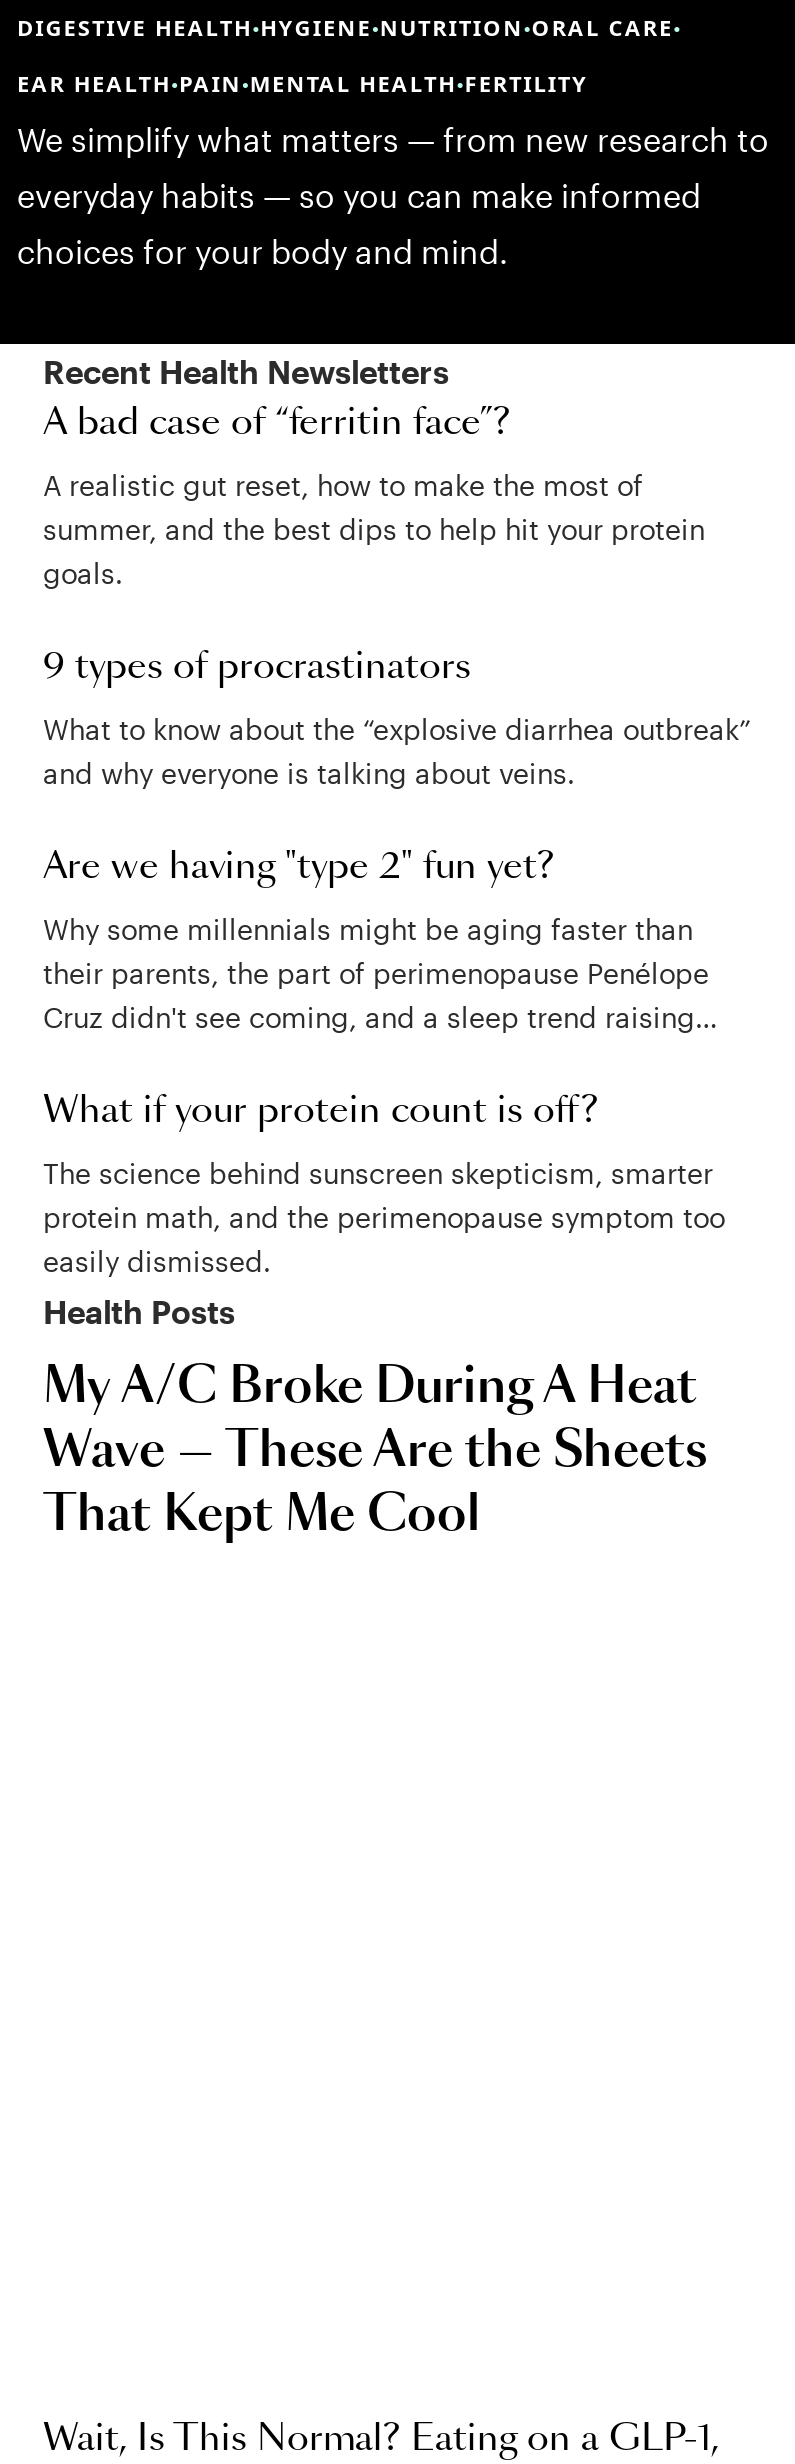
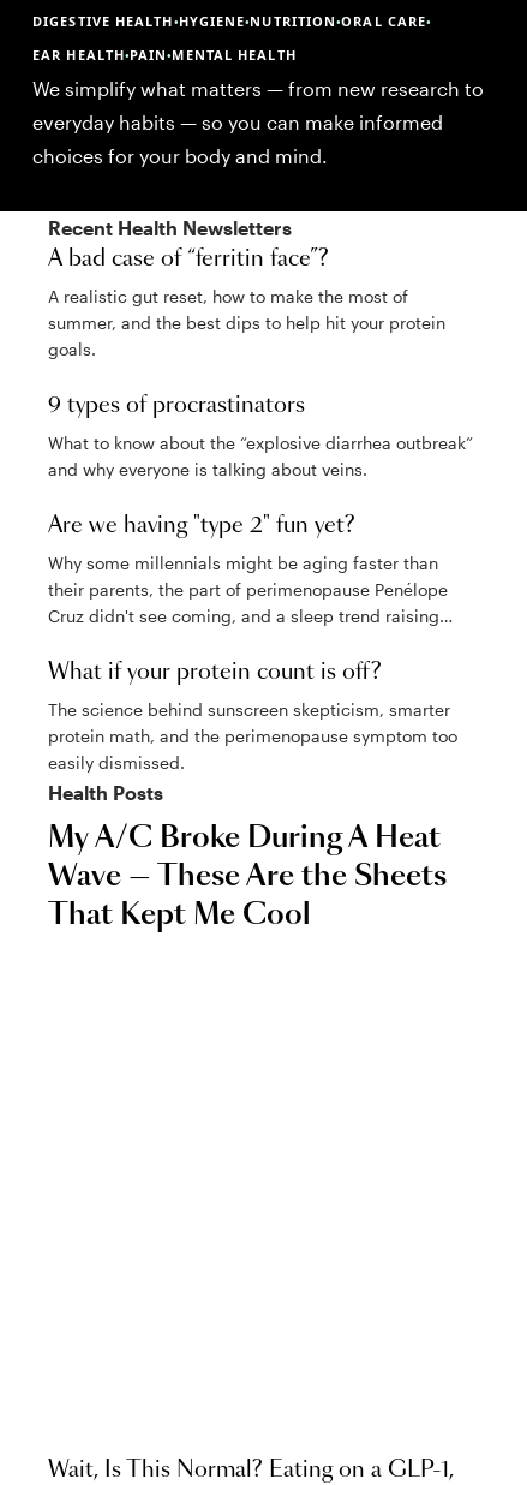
[17,68,588,98] EAR HEALTH•PAIN•MENTAL HEALTH•FERTILITY -> [32,46,296,64] EAR HEALTH•PAIN•MENTAL HEALTH

